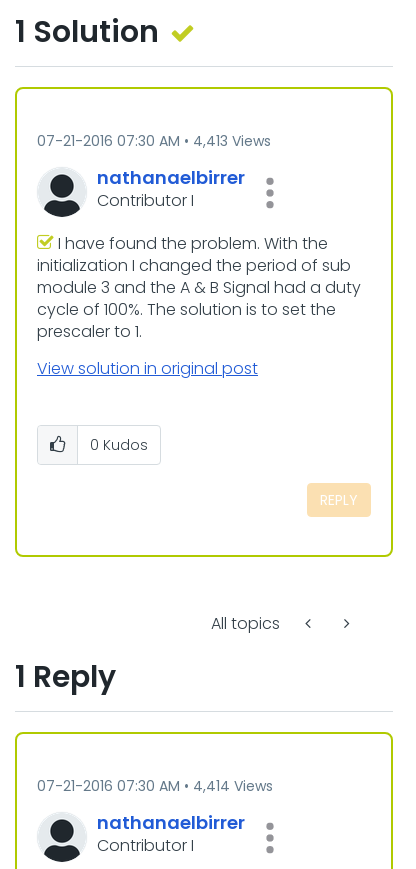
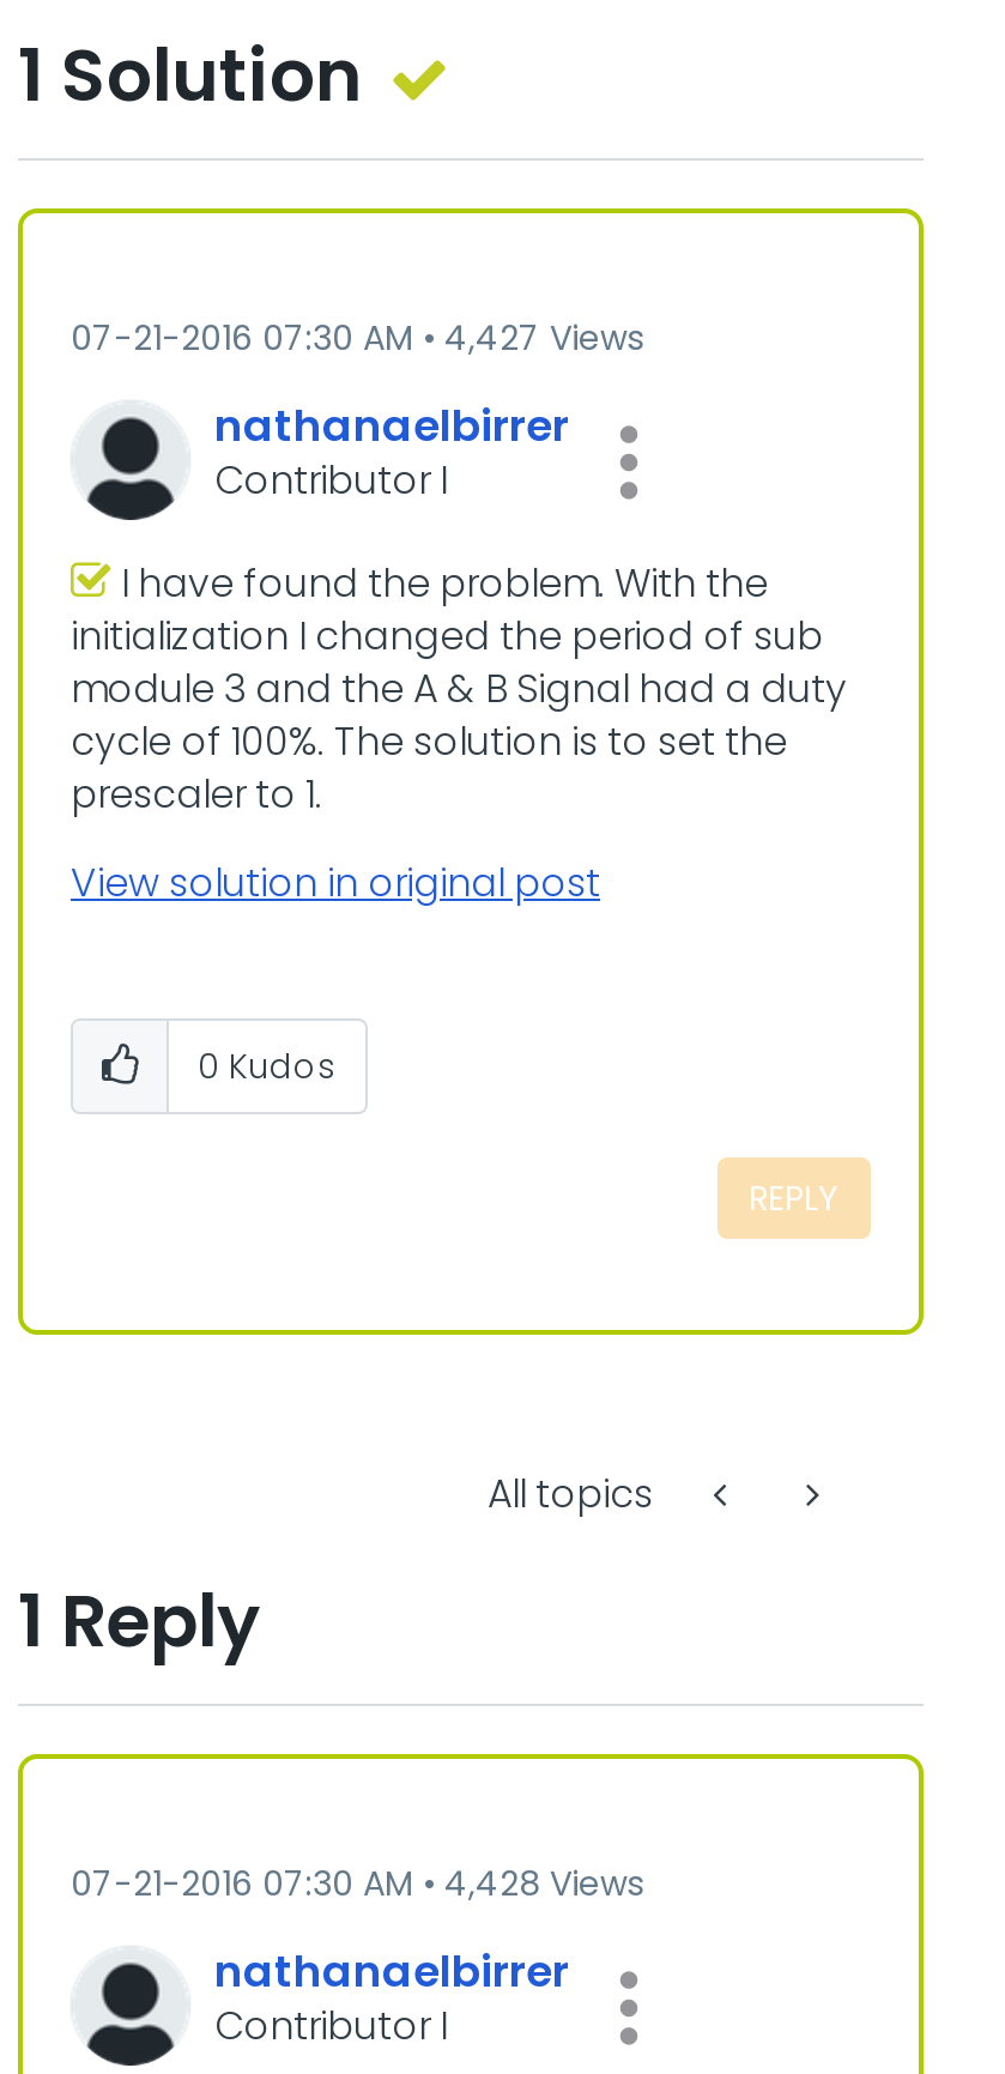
[37,131,271,151] 07-21-2016 07:30 AM 4,413 Views -> [71,314,643,362] 07-21-2016 07:30 AM 4,427 Views
[37,776,273,796] 07-21-2016 07:30 AM 4,414 Views -> [71,1860,643,1907] 07-21-2016 07:30 AM 4,428 Views

